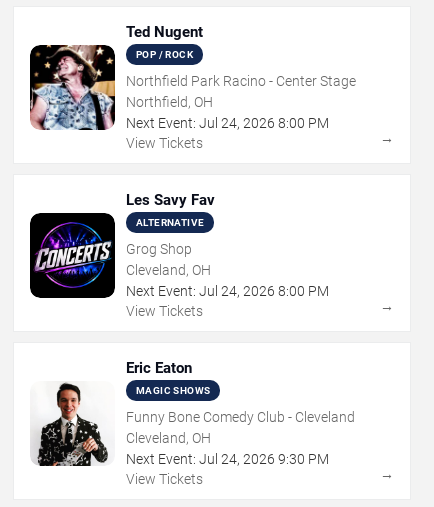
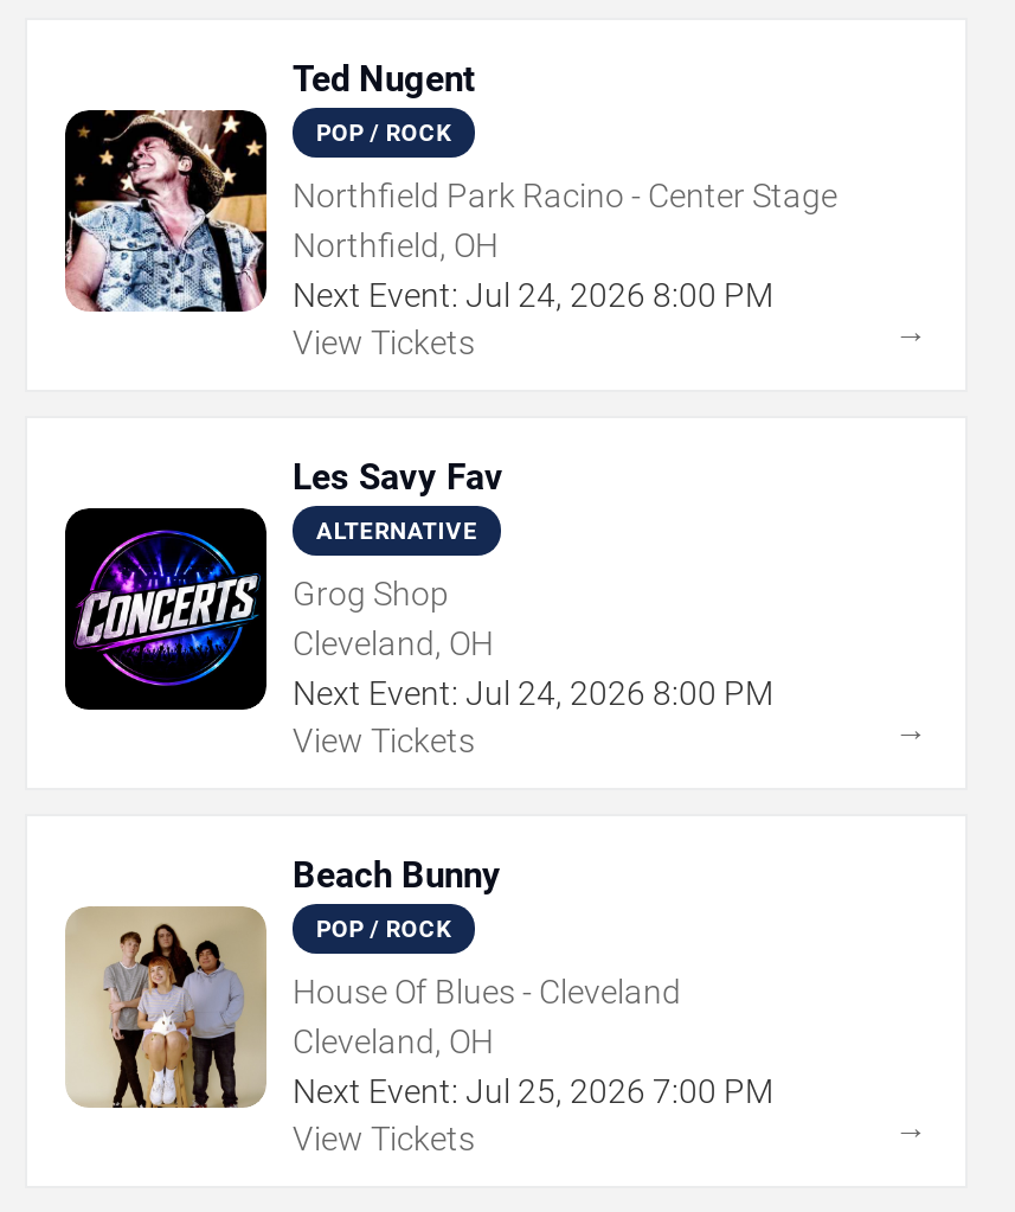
[31,359,210,467] [image] | Eric Eaton | MAGIC SHOWS -> [65,855,501,1110] [image] | Beach Bunny | POP / ROCK
[126,409,355,425] Funny Bone Comedy Club - Cleveland -> [293,973,681,1011] House Of Blues - Cleveland
[126,451,329,467] Next Event: Jul 24, 2026 9:30 PM -> [293,1073,773,1111] Next Event: Jul 25, 2026 7:00 PM

